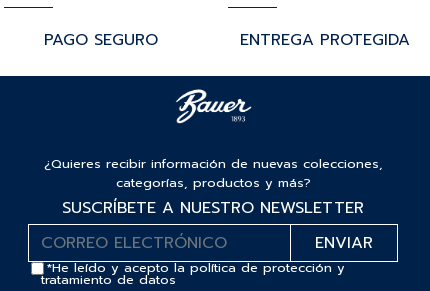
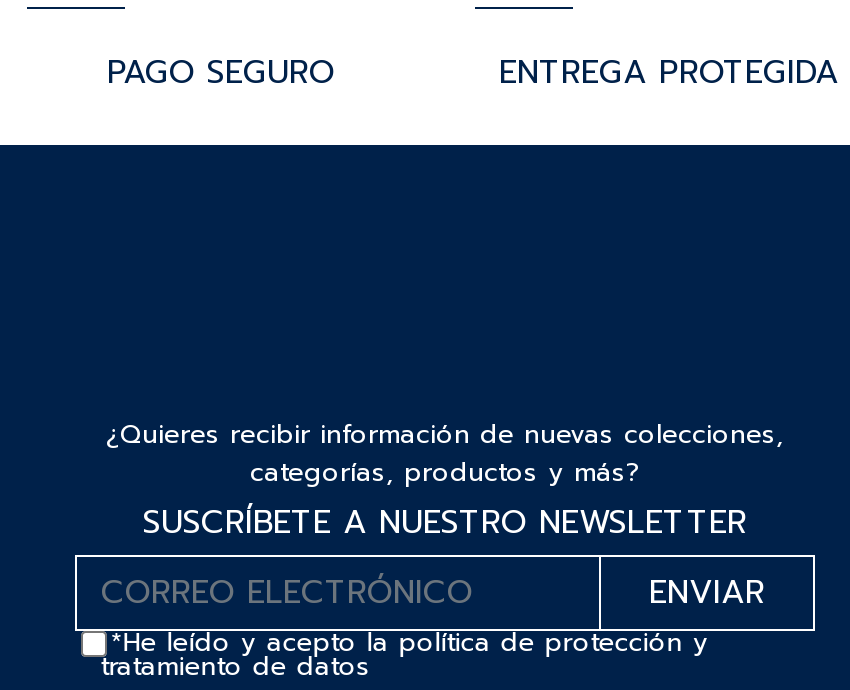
[176,88,252,124] [image] -> none

